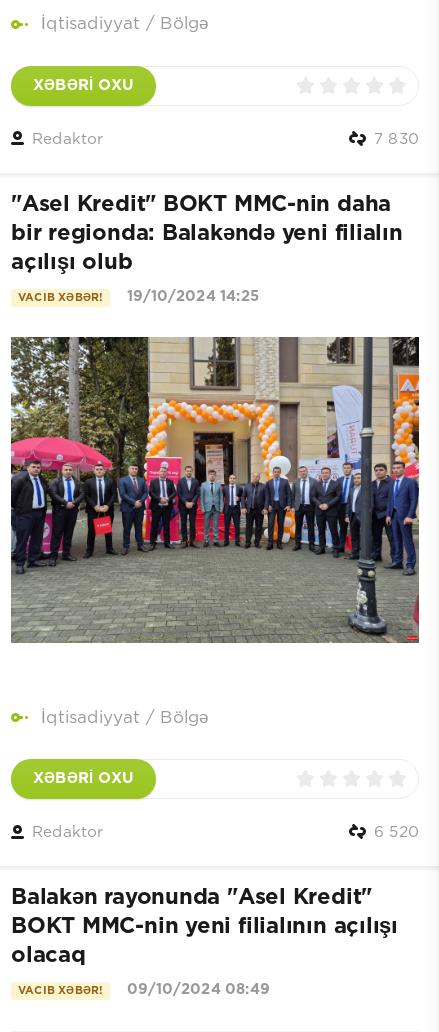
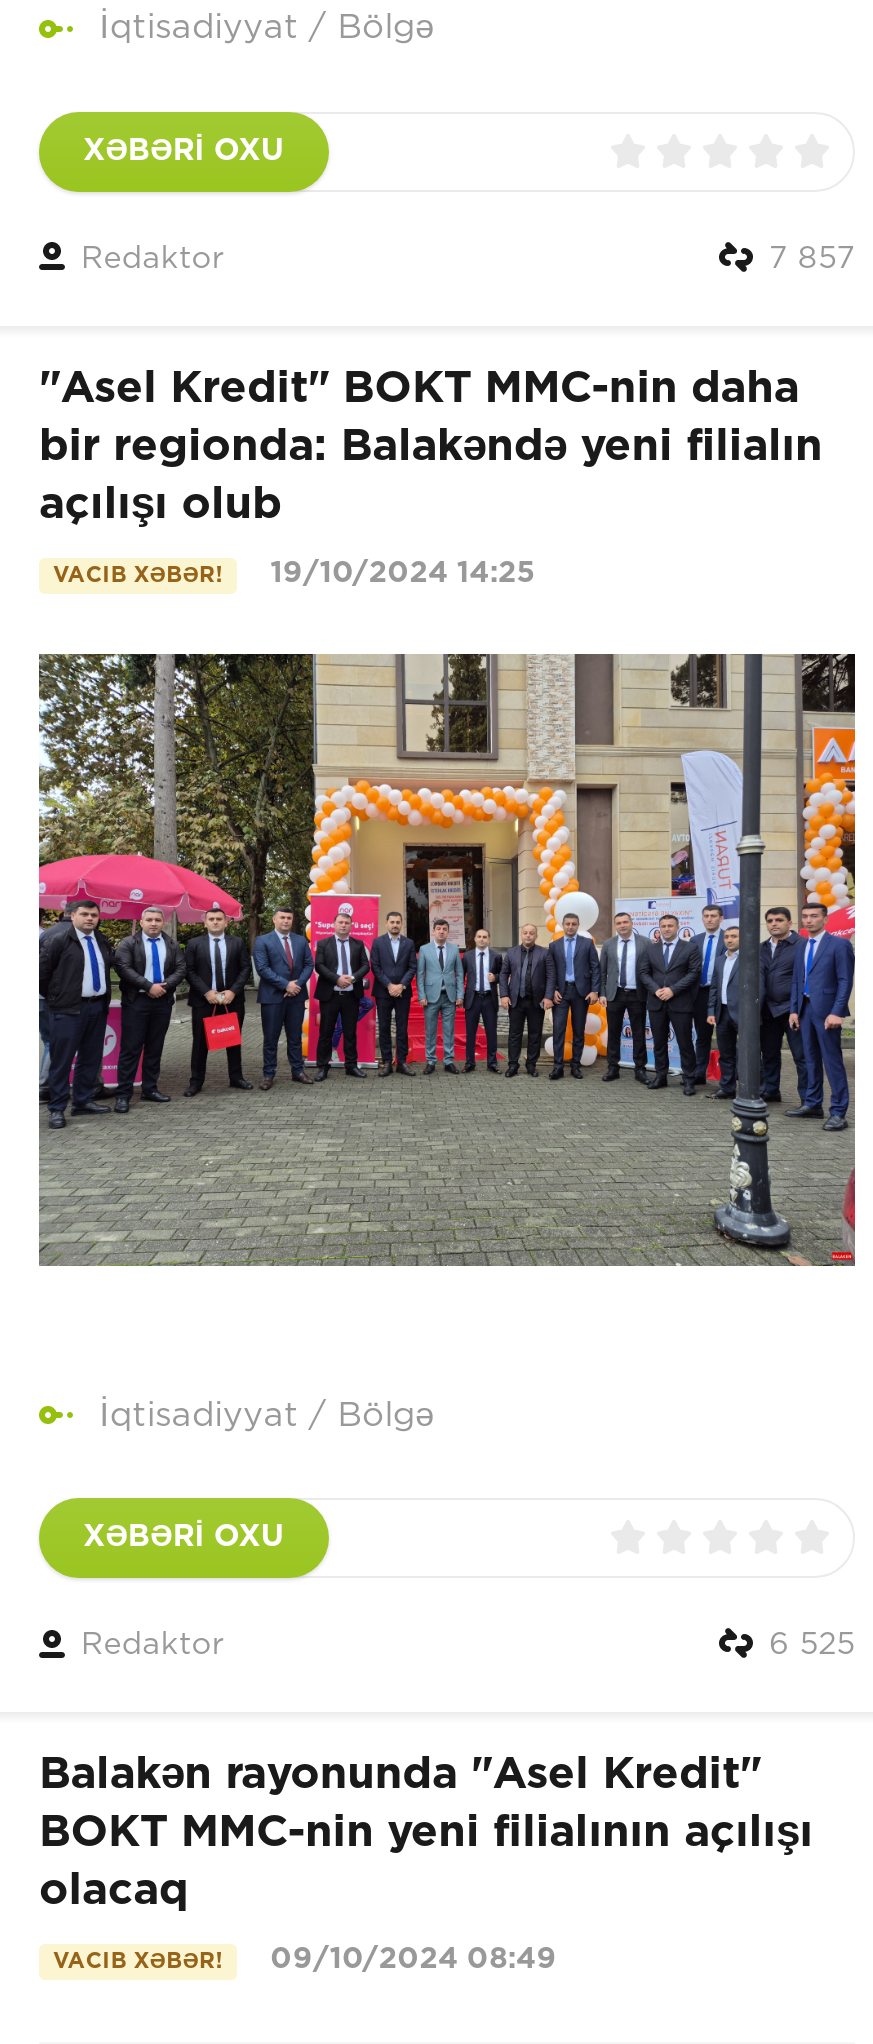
[374,133,419,146] 7 830 -> [769,246,855,272] 7 857
[374,826,419,839] 6 520 -> [769,1633,855,1659] 6 525

